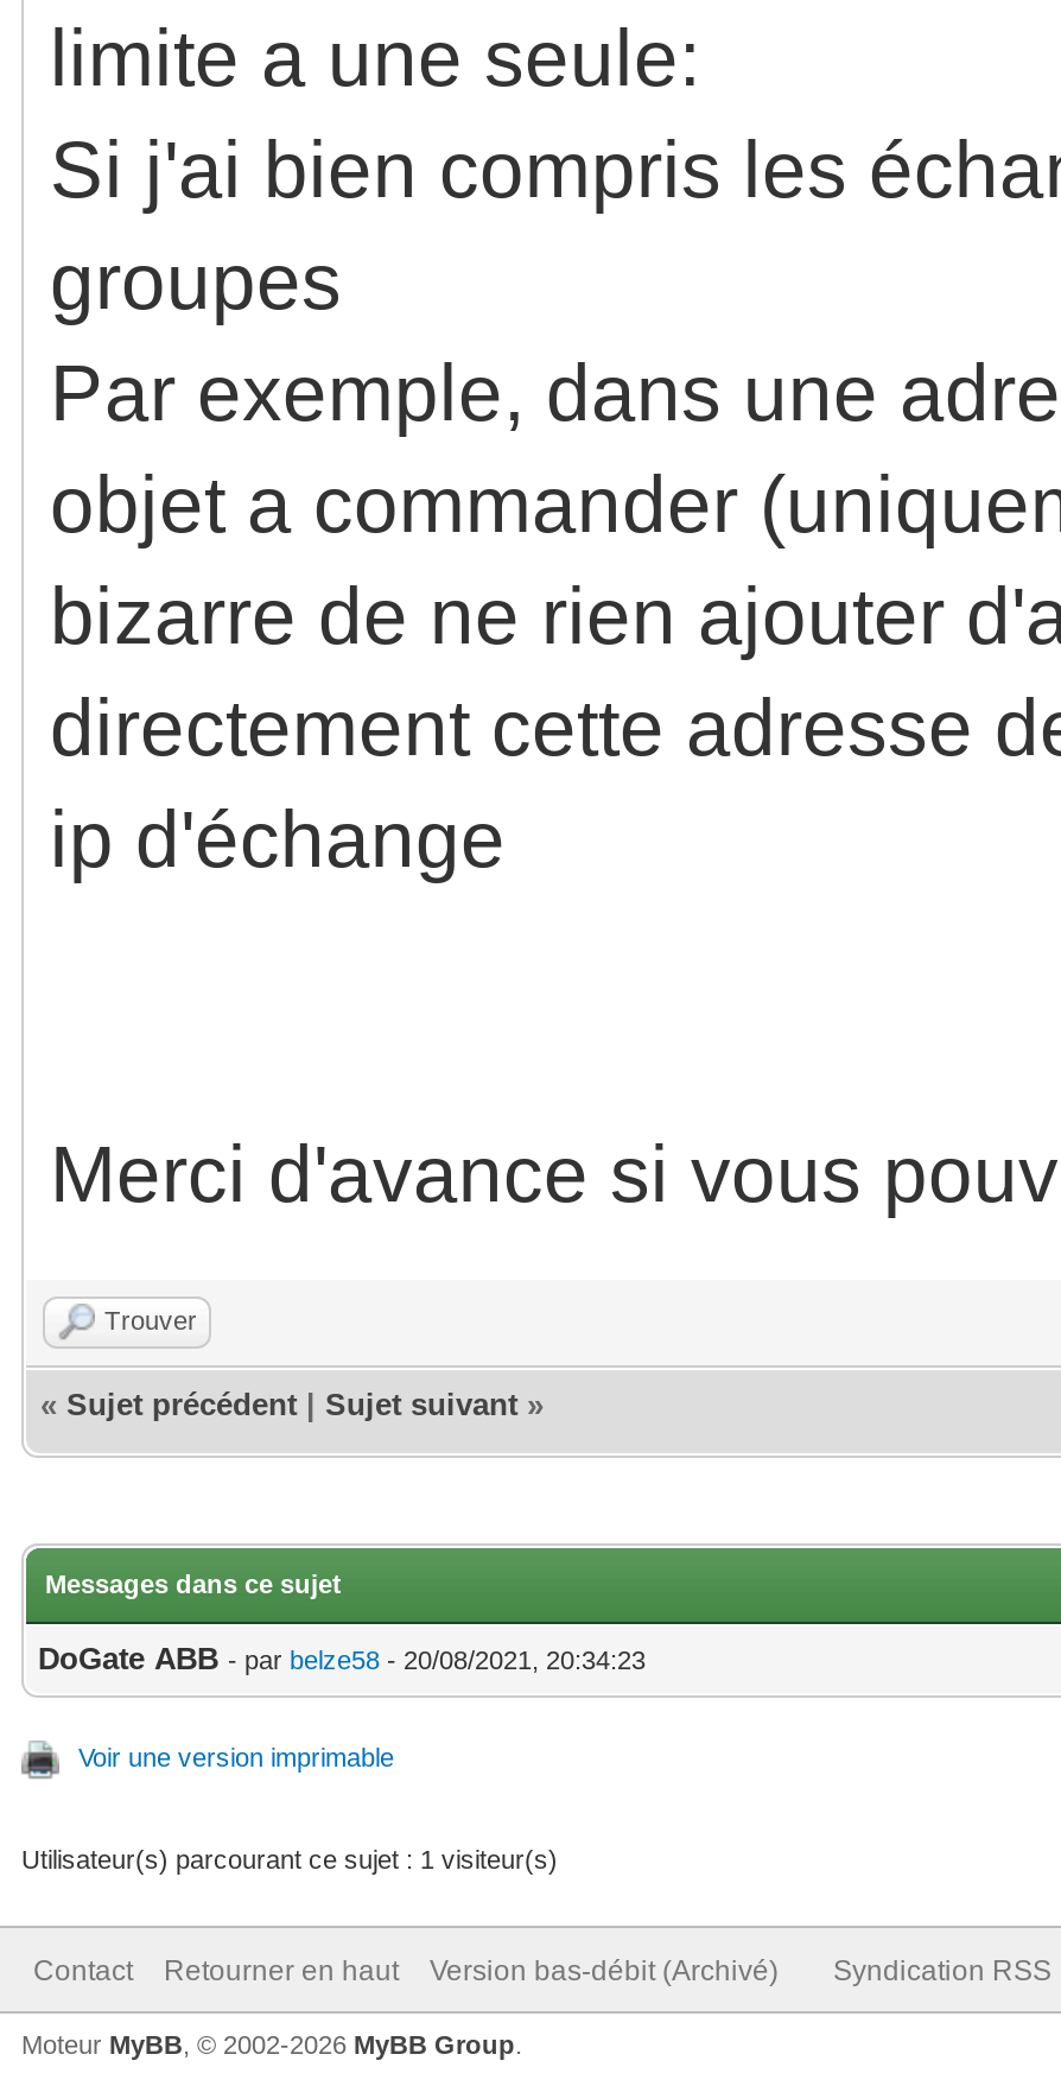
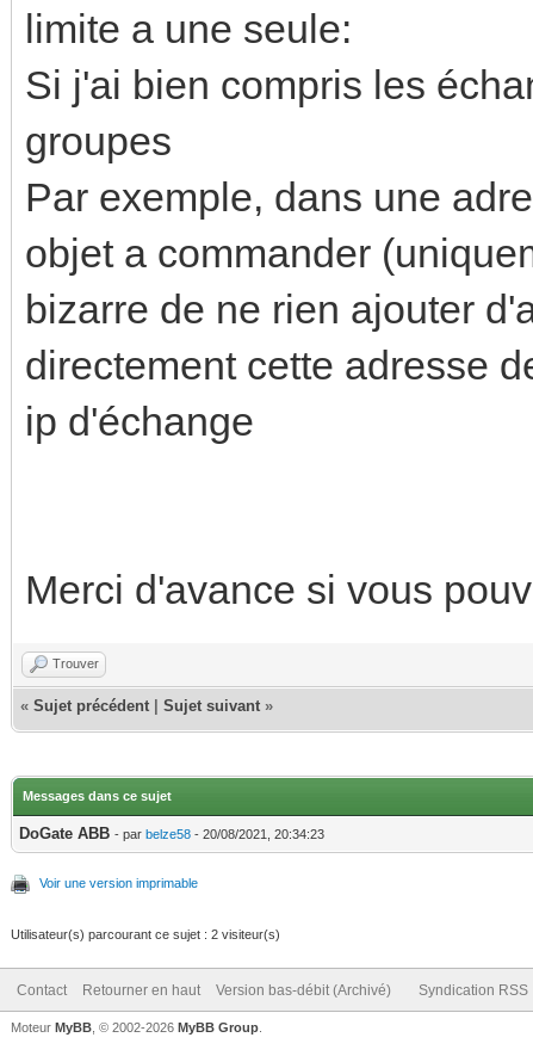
[21,1845,558,1873] Utilisateur(s) parcourant ce sujet : 1 visiteur(s) -> [11,927,280,941] Utilisateur(s) parcourant ce sujet : 2 visiteur(s)

